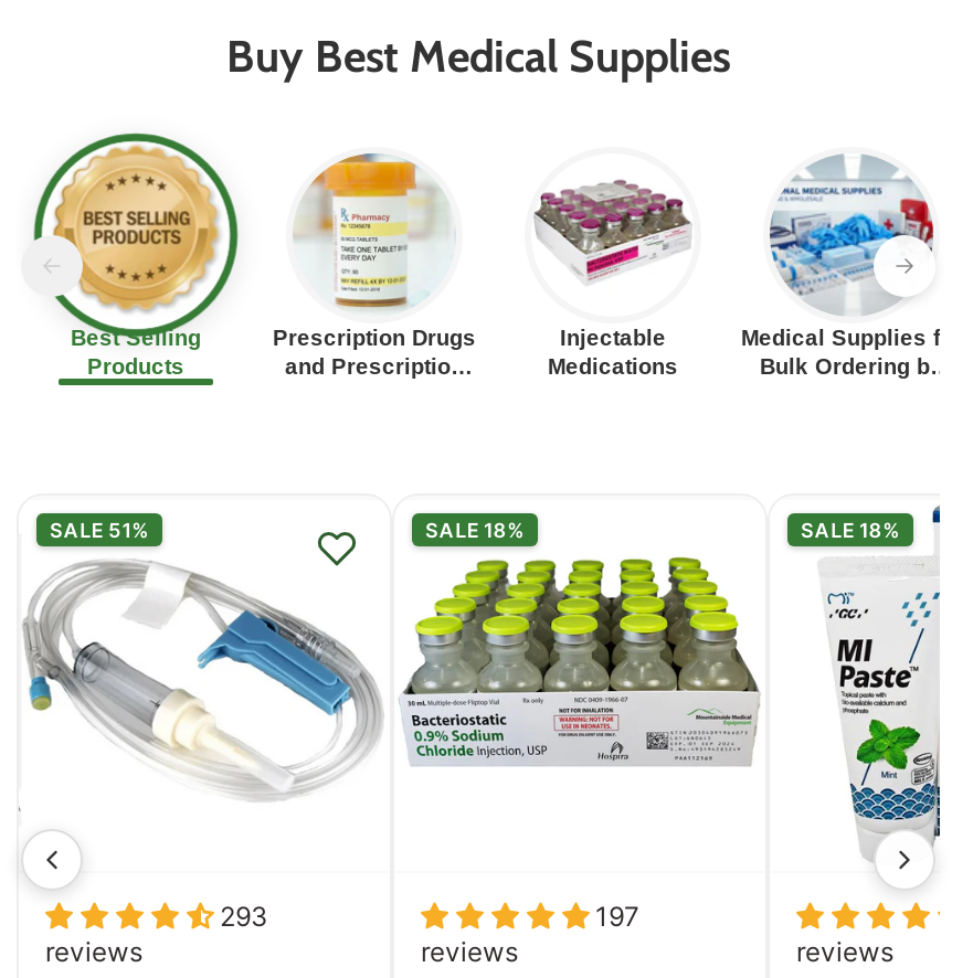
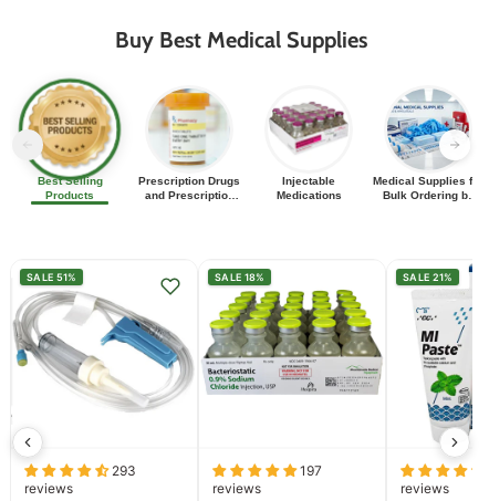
[801,519,901,543] SALE 18% -> [403,271,453,283] SALE 21%

